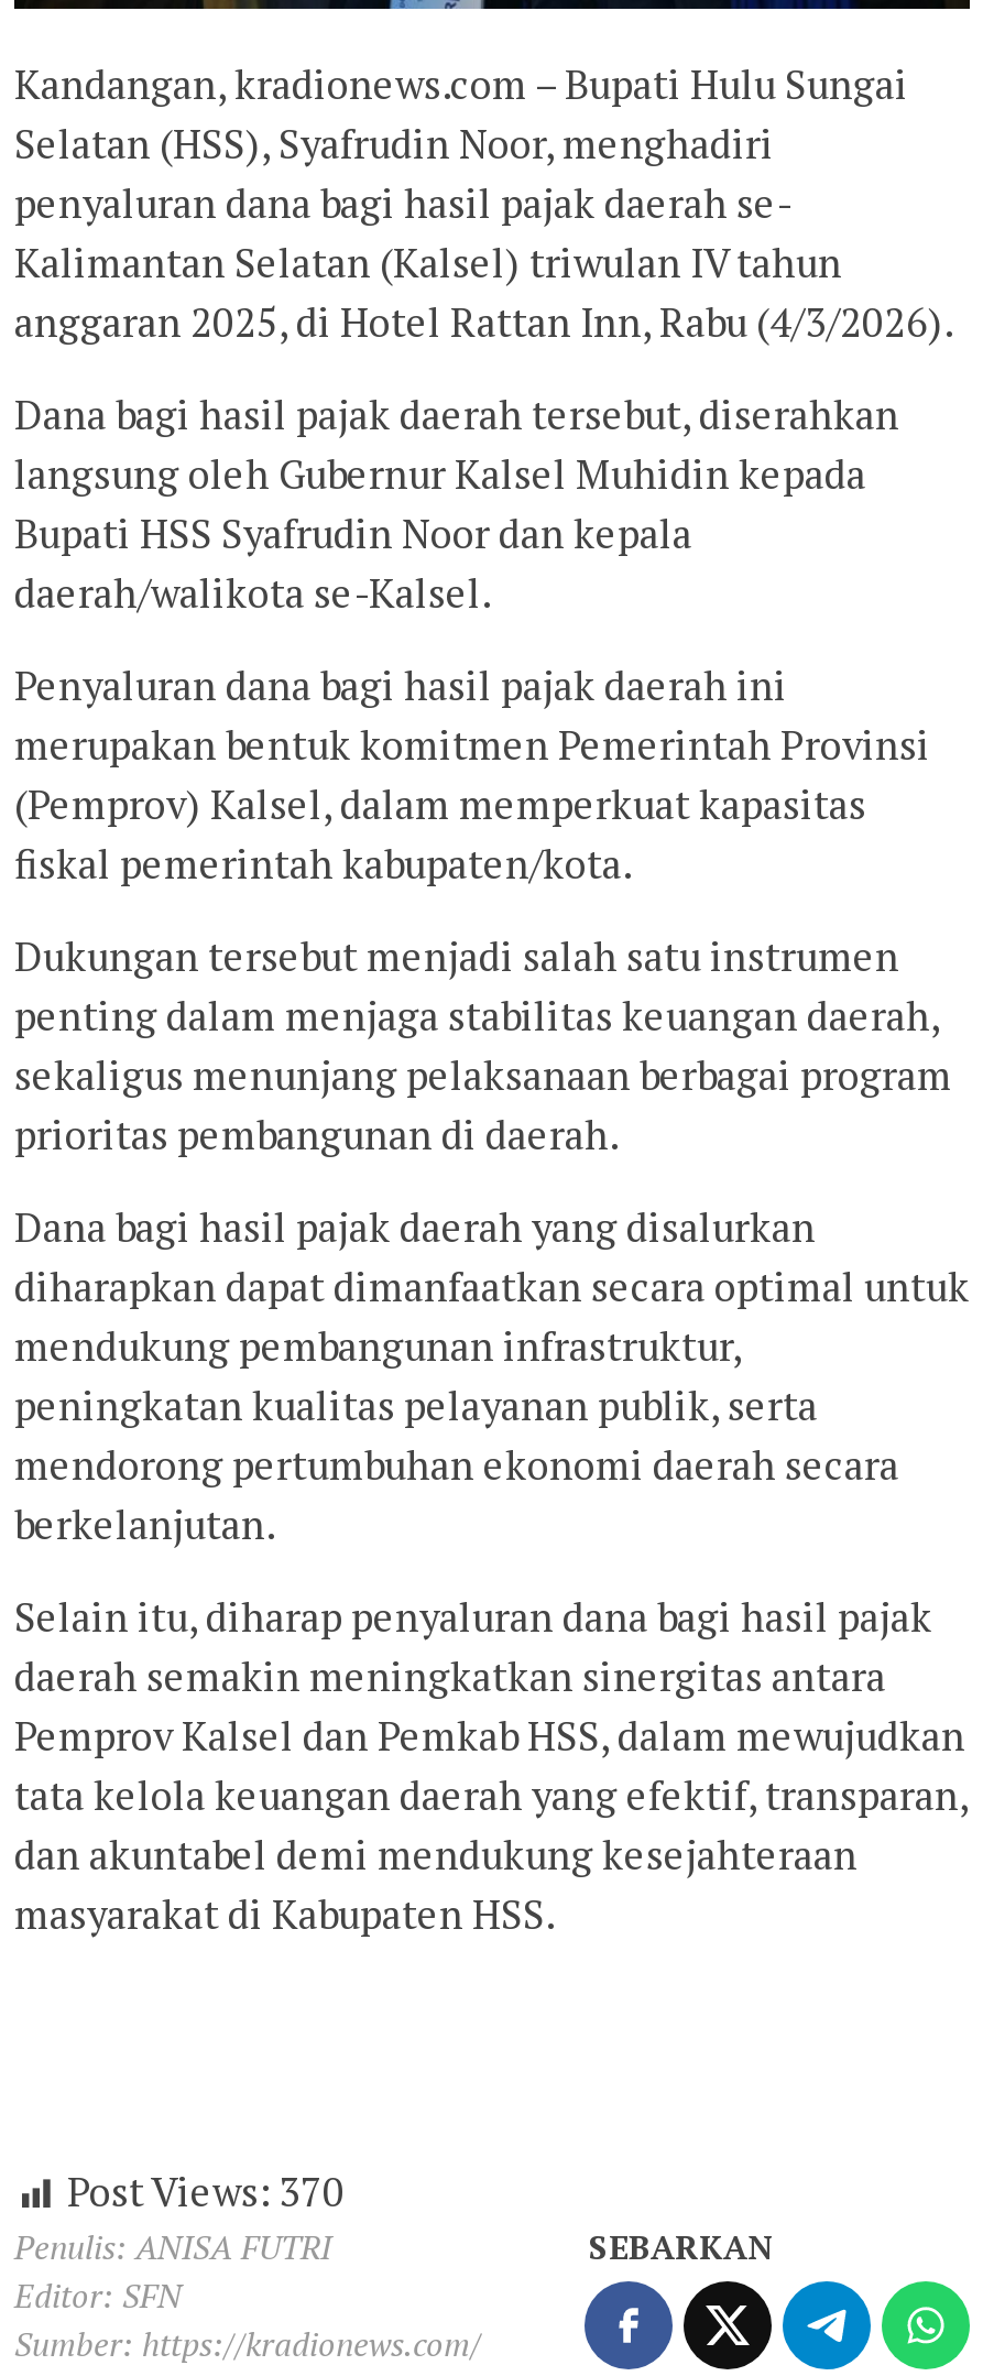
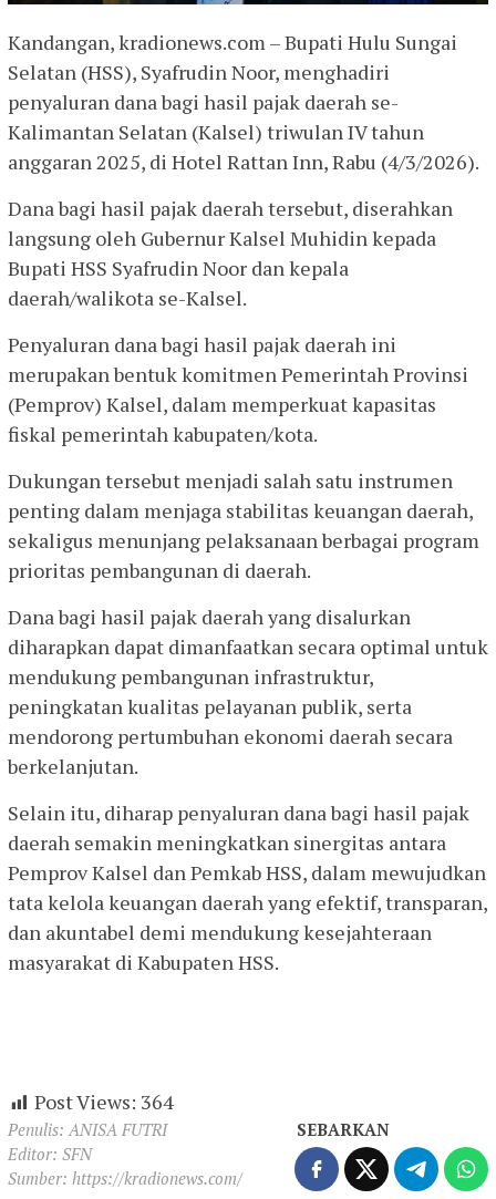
[67,2165,345,2218] Post Views: 370 -> [34,1089,174,1115] Post Views: 364

